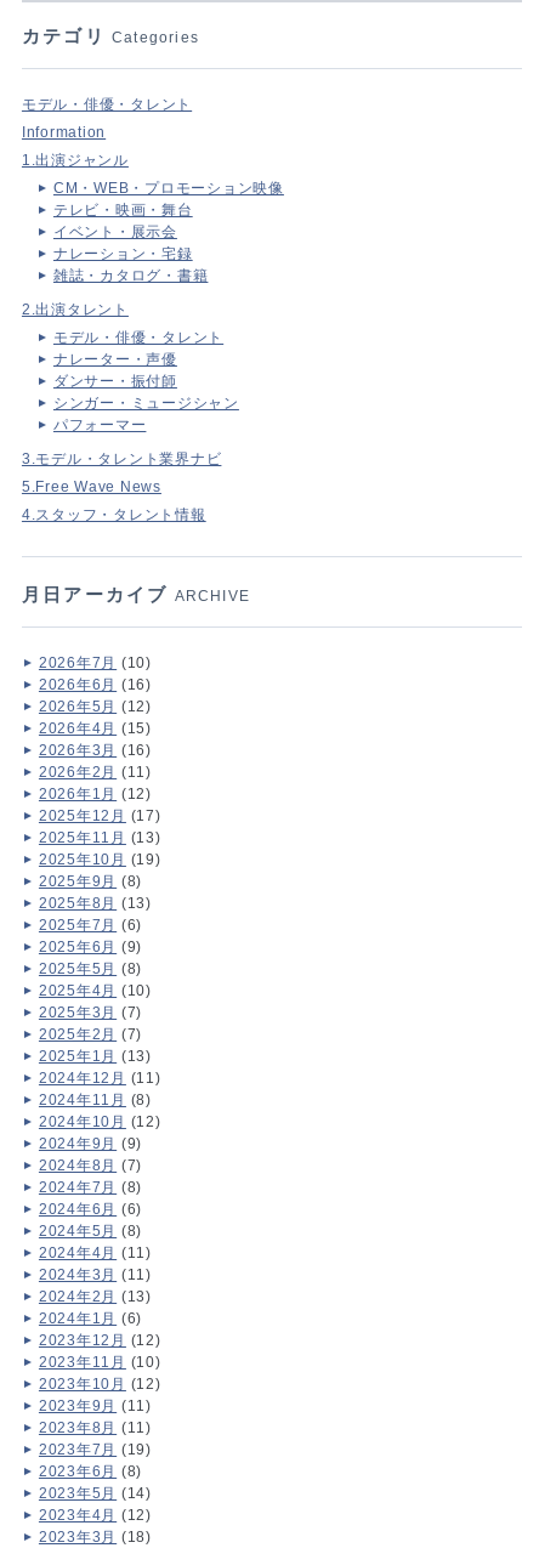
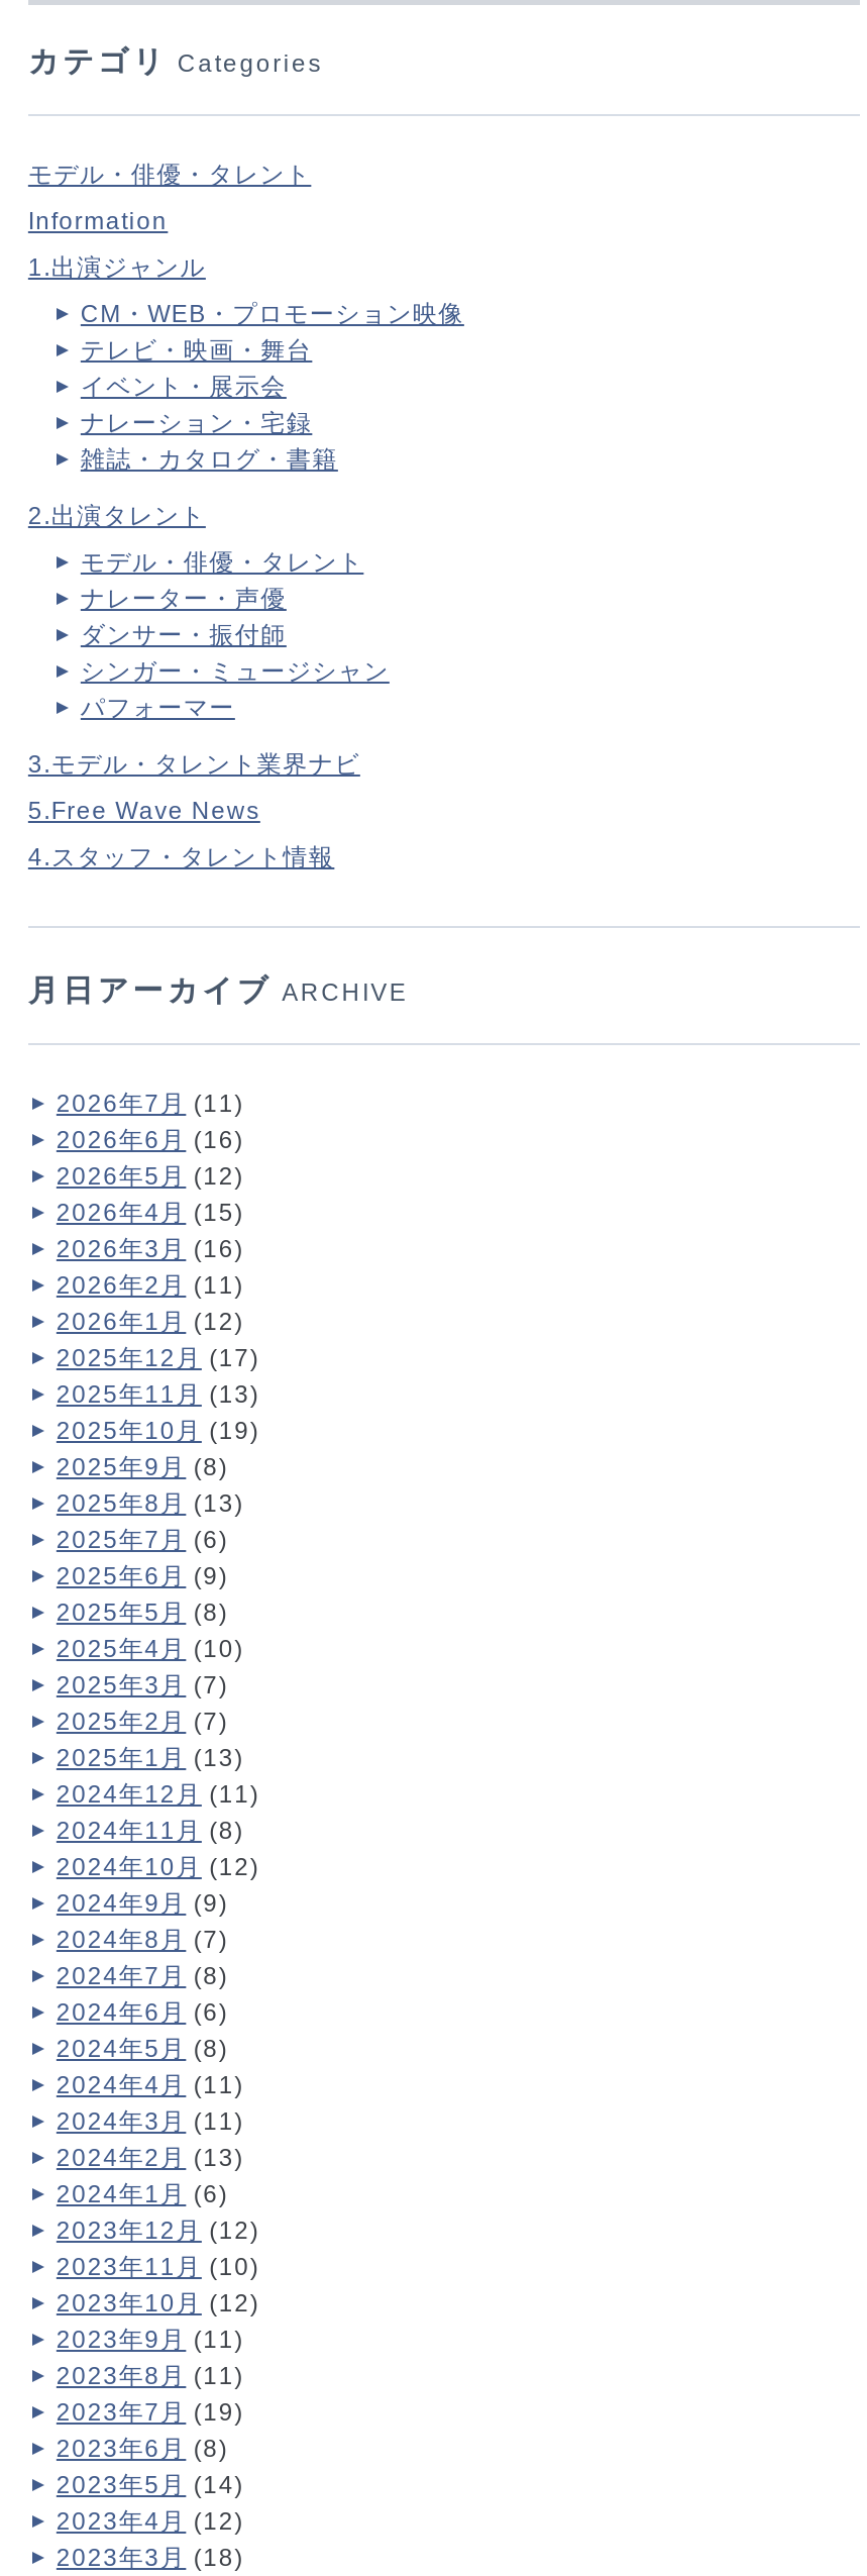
[39,654,152,671] 2026年7月(10) -> [56,1089,244,1117] 2026年7月(11)

